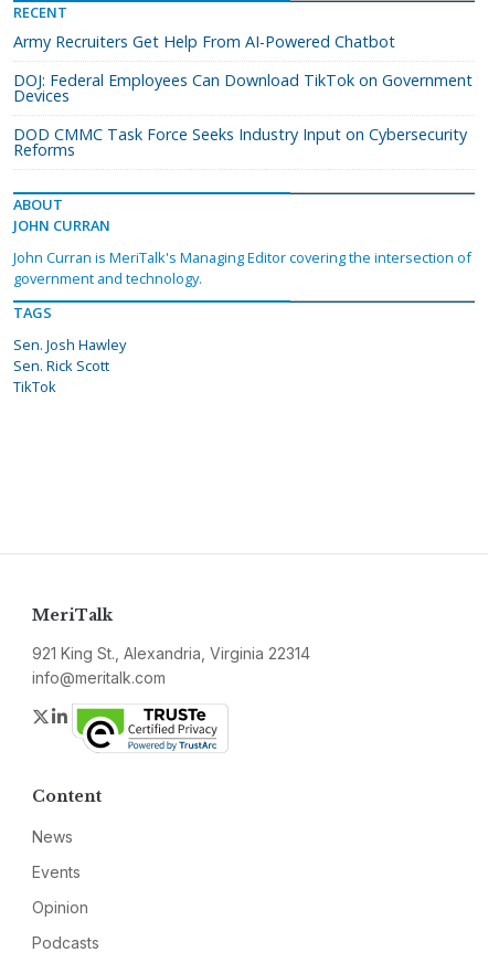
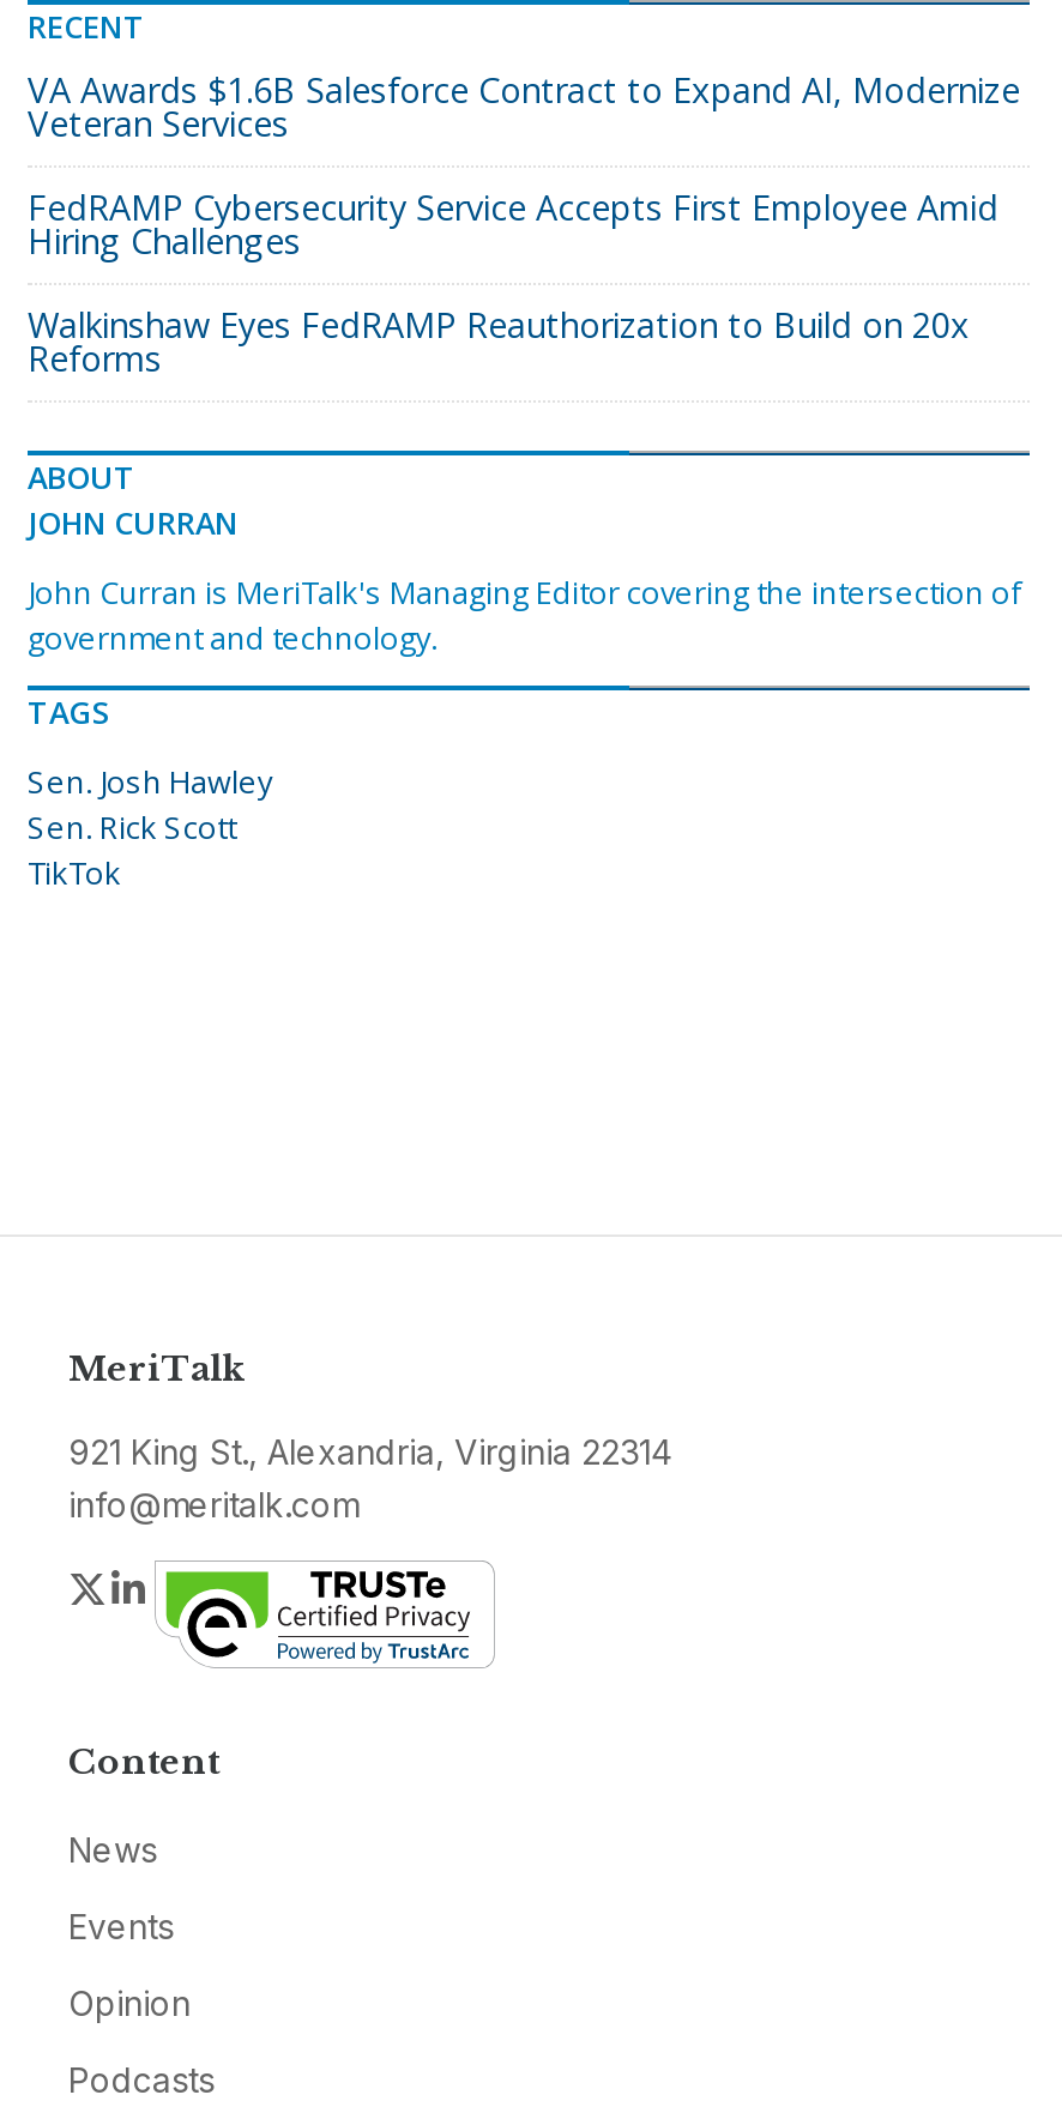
[13,31,395,52] Army Recruiters Get Help From AI-Powered Chatbot -> [28,67,1020,146] VA Awards $1.6B Salesforce Contract to Expand AI, Modernize | Veteran Services
[13,70,473,106] DOJ: Federal Employees Can Download TikTok on Government | Devices -> [28,185,998,264] FedRAMP Cybersecurity Service Accepts First Employee Amid | Hiring Challenges
[13,124,467,145] DOD CMMC Task Force Seeks Industry Input on Cybersecurity -> [28,302,970,348] Walkinshaw Eyes FedRAMP Reauthorization to Build on 20x

